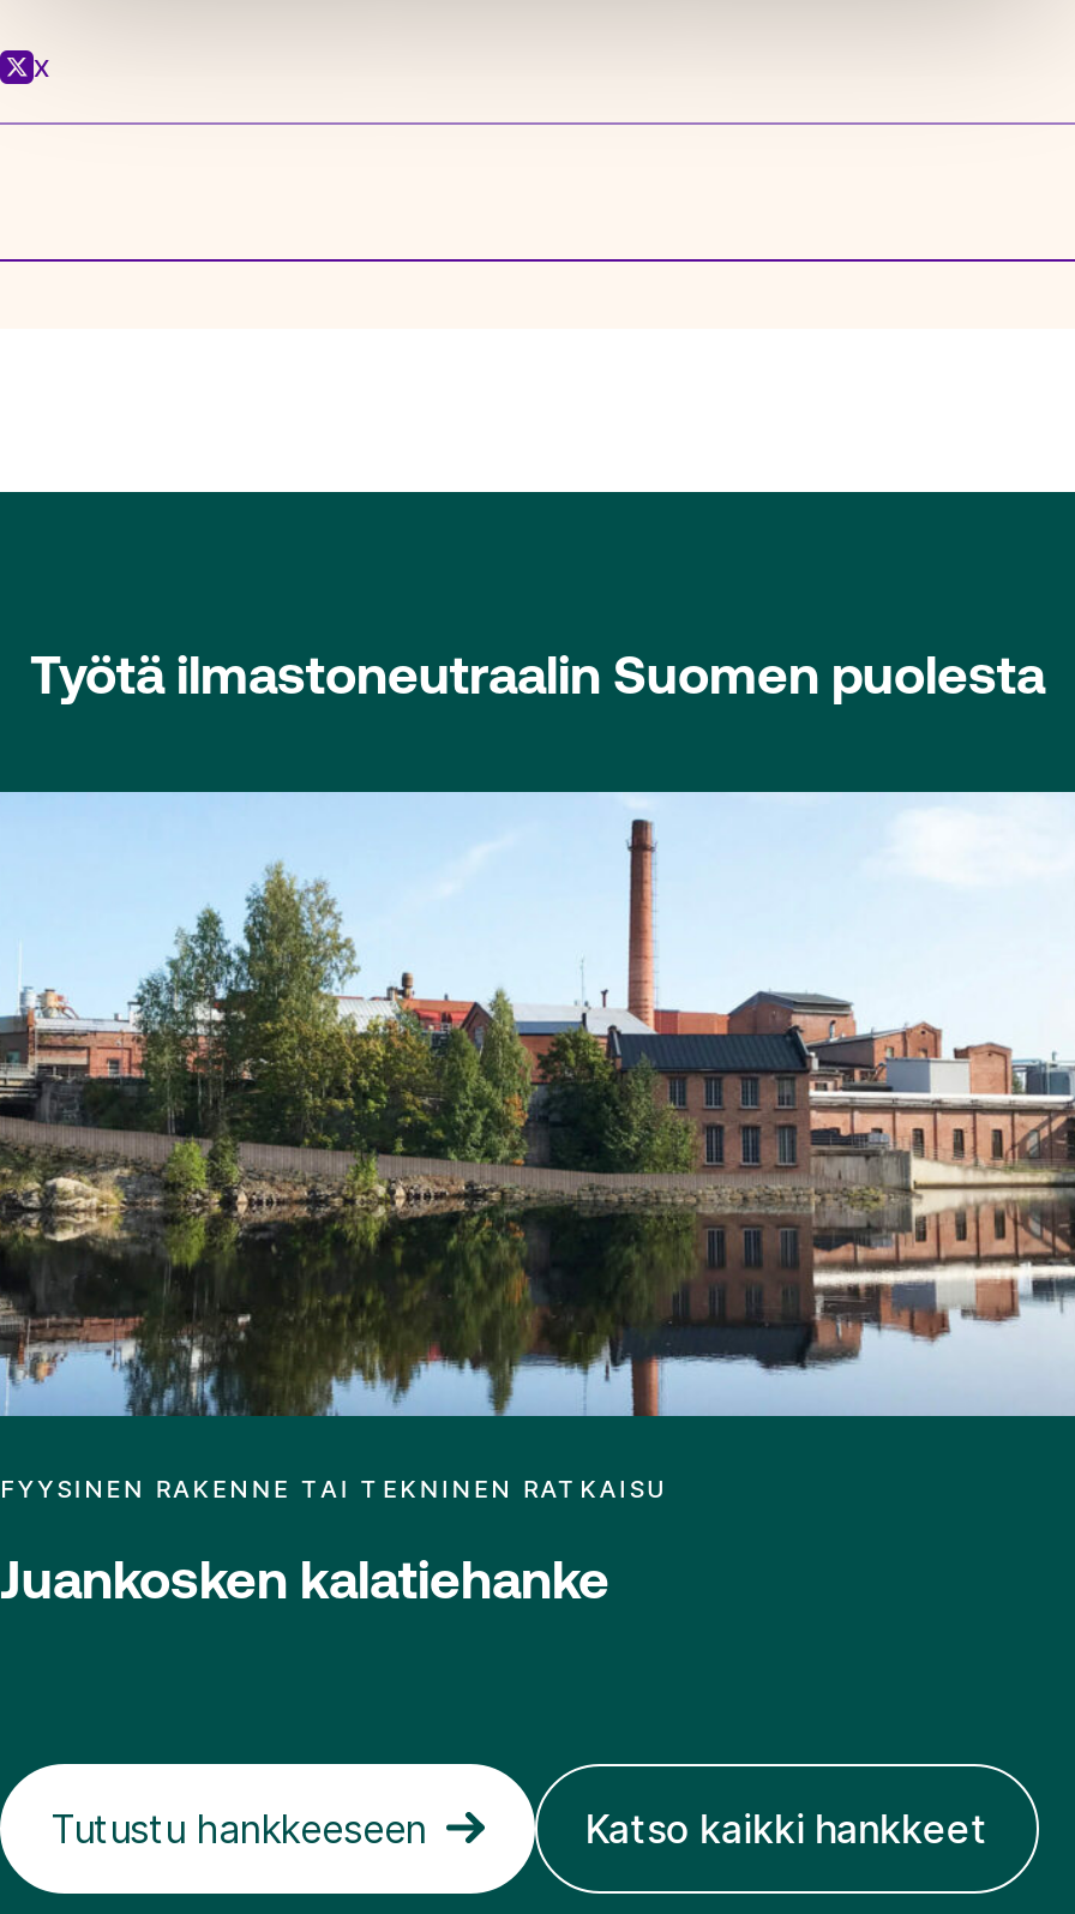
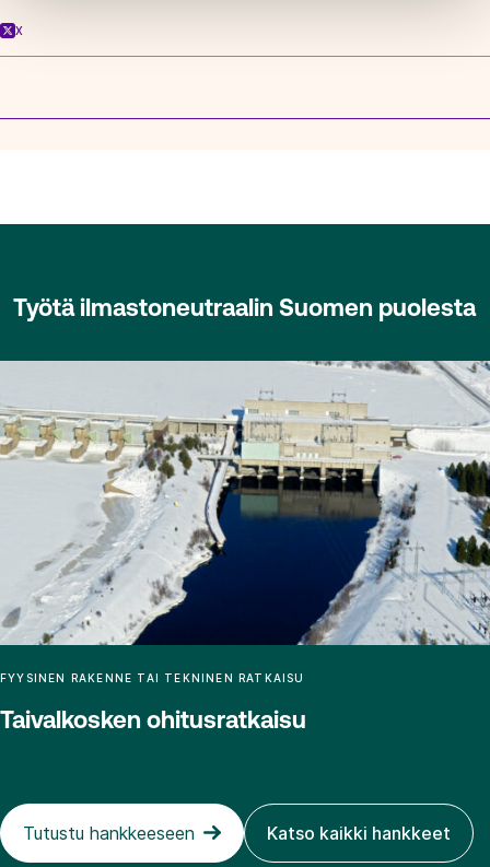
[7,790,1068,1418] [image] -> [3,360,487,646] [image]
[0,1550,609,1610] Juankosken kalatiehanke -> [0,706,306,734] Taivalkosken ohitusratkaisu

